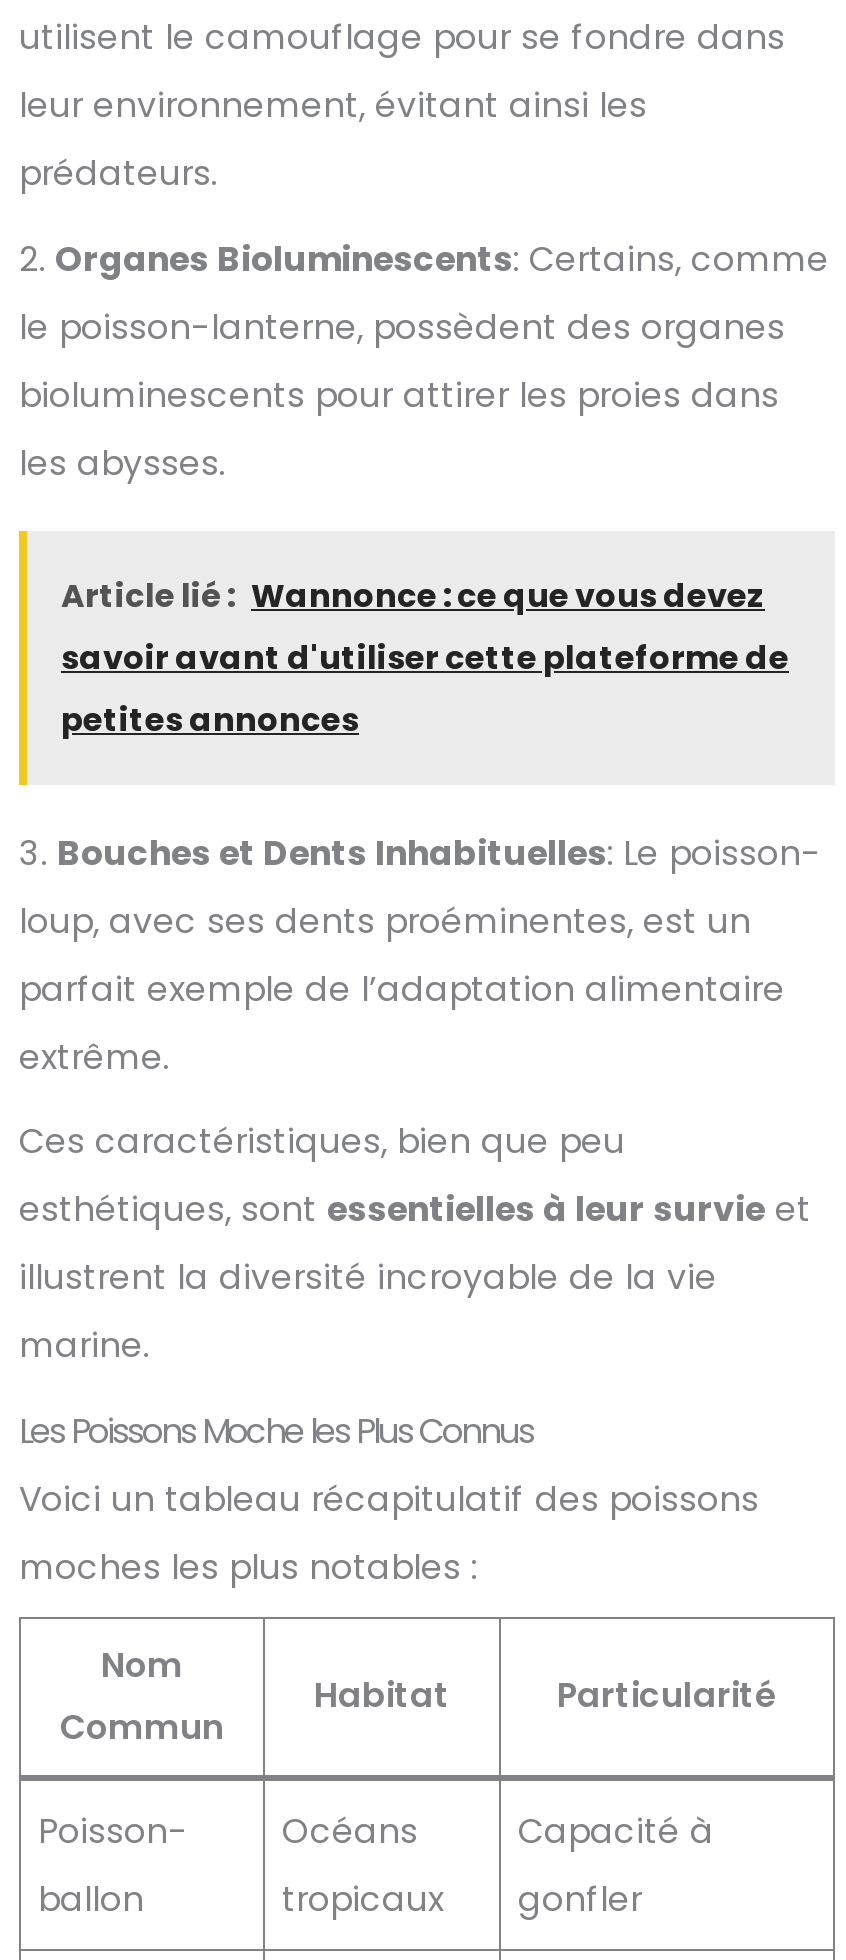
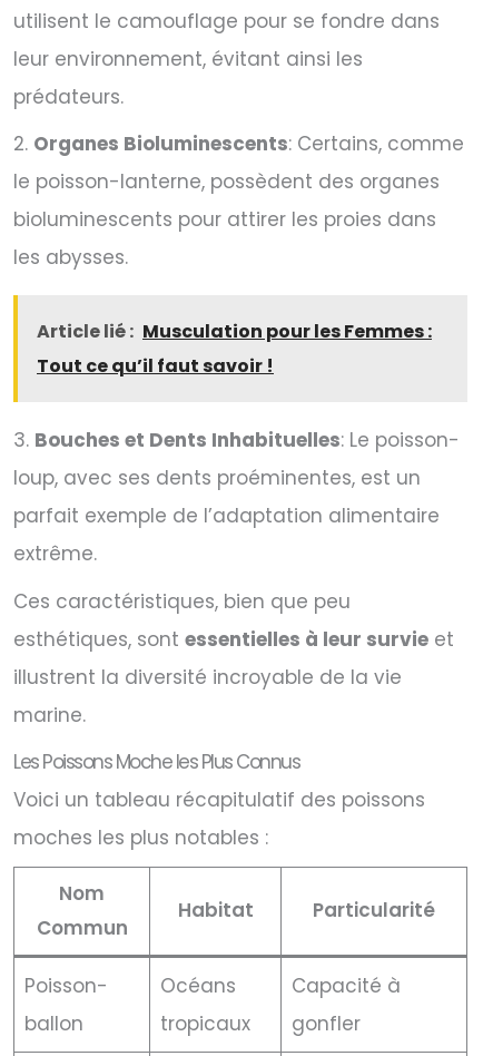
[61,573,789,743] Article lié : Wannonce : ce que vous devez | savoir avant d'utiliser cette plateforme de | petites annonces -> [37,319,432,379] Article lié : Musculation pour les Femmes : | Tout ce qu’il faut savoir !

